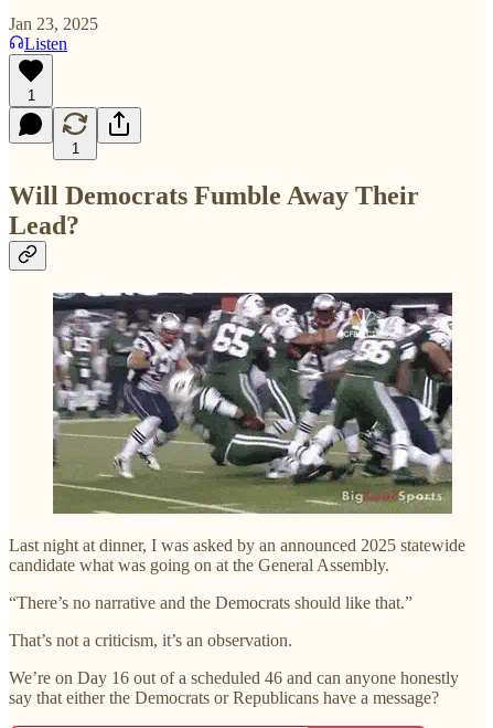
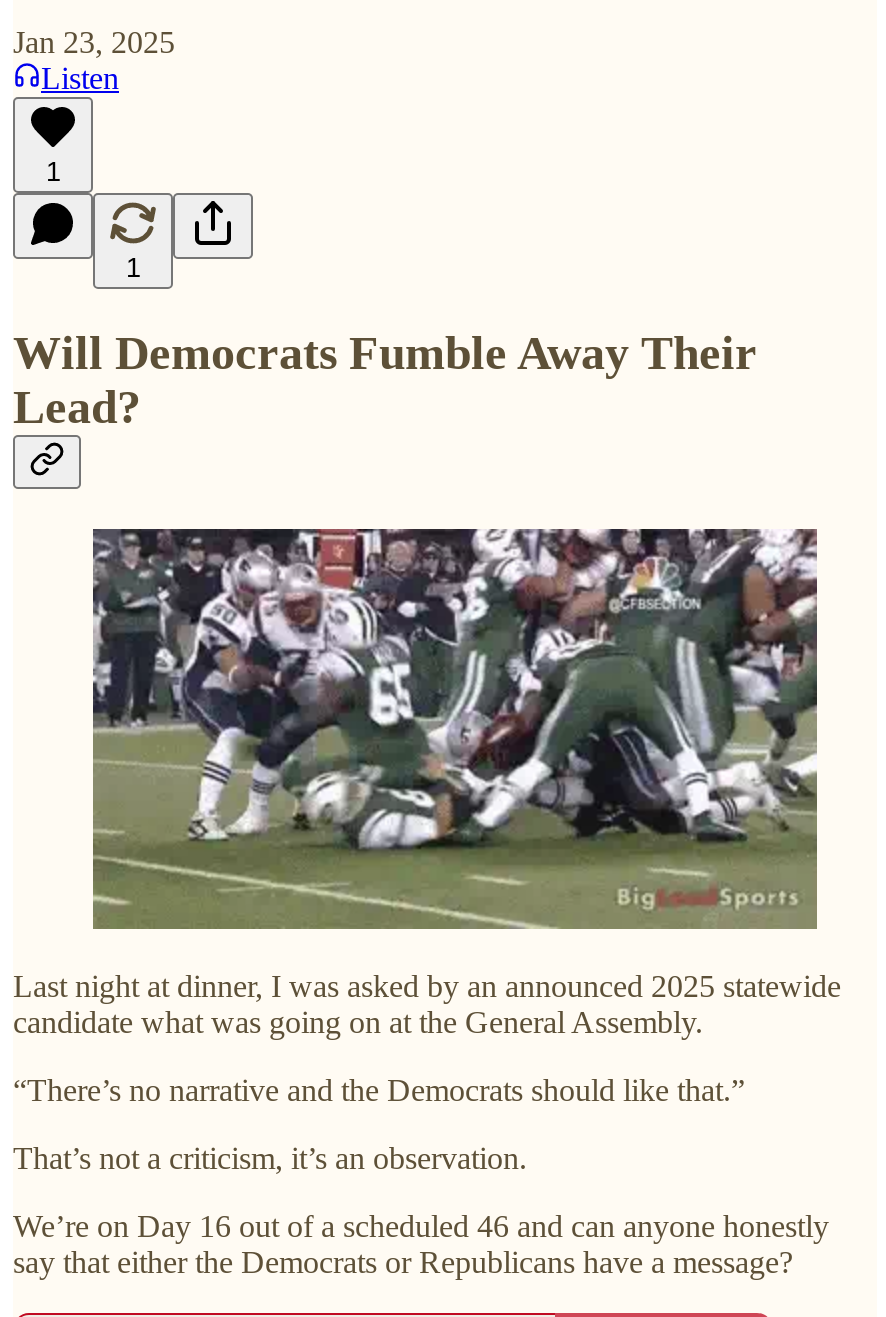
[53,292,453,514] [image] -> [93,527,819,929] [image]

